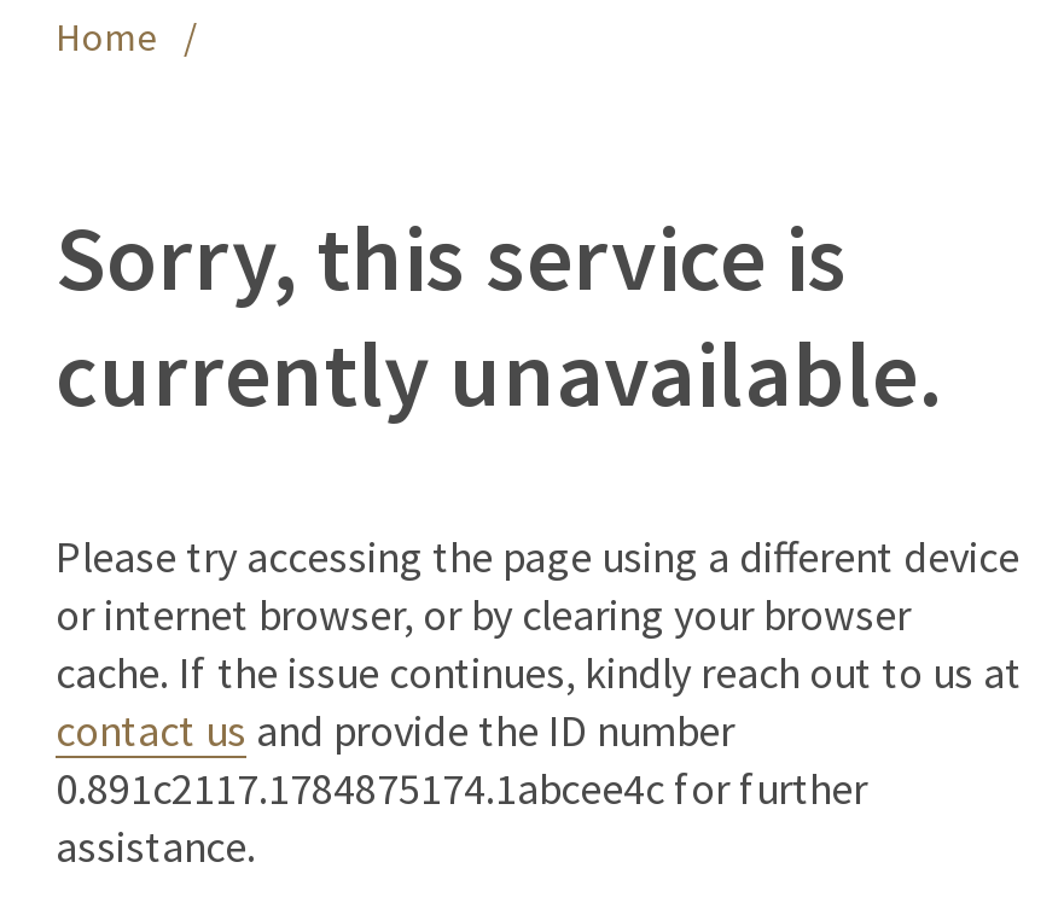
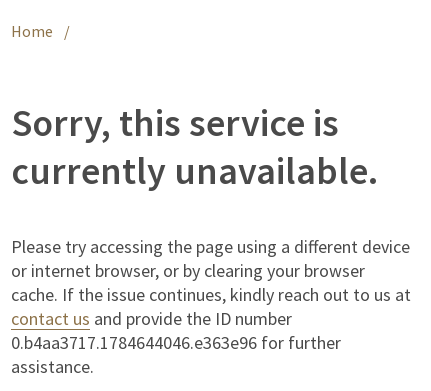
[56,761,867,816] 0.891c2117.1784875174.1abcee4c for further -> [11,331,341,354] 0.b4aa3717.1784644046.e363e96 for further

